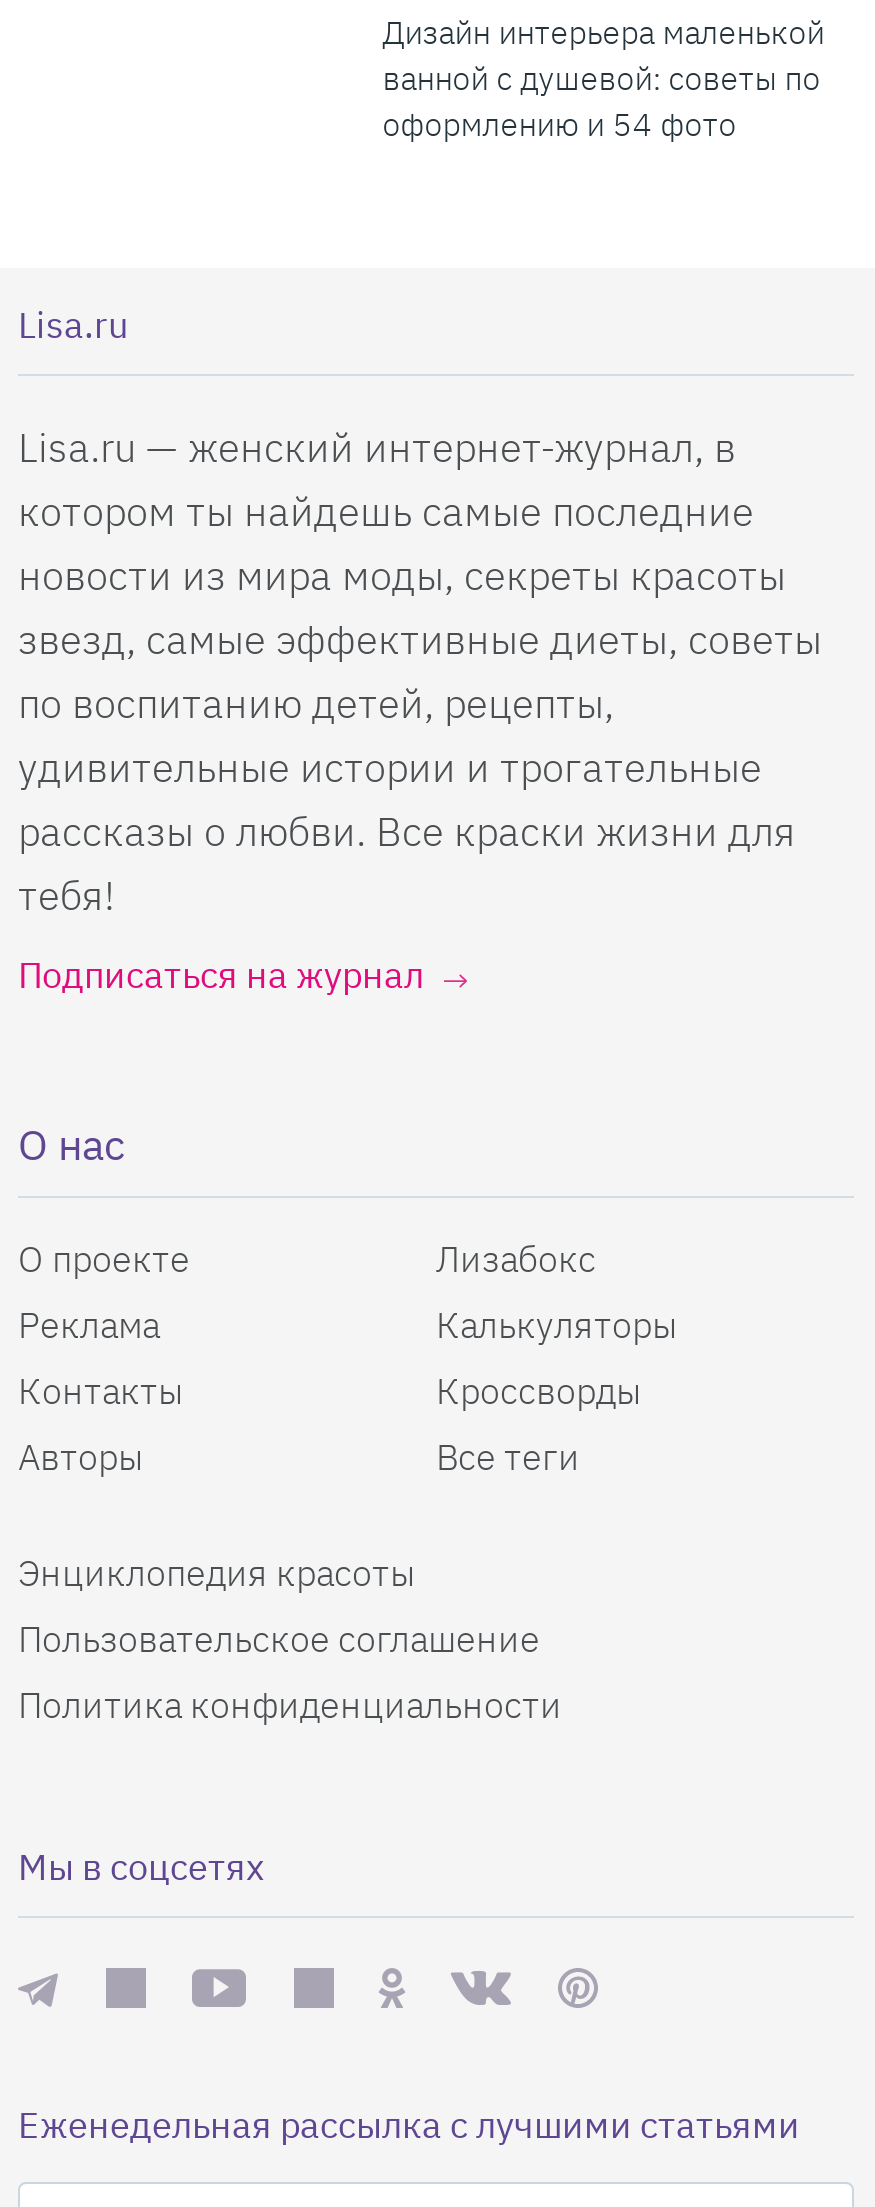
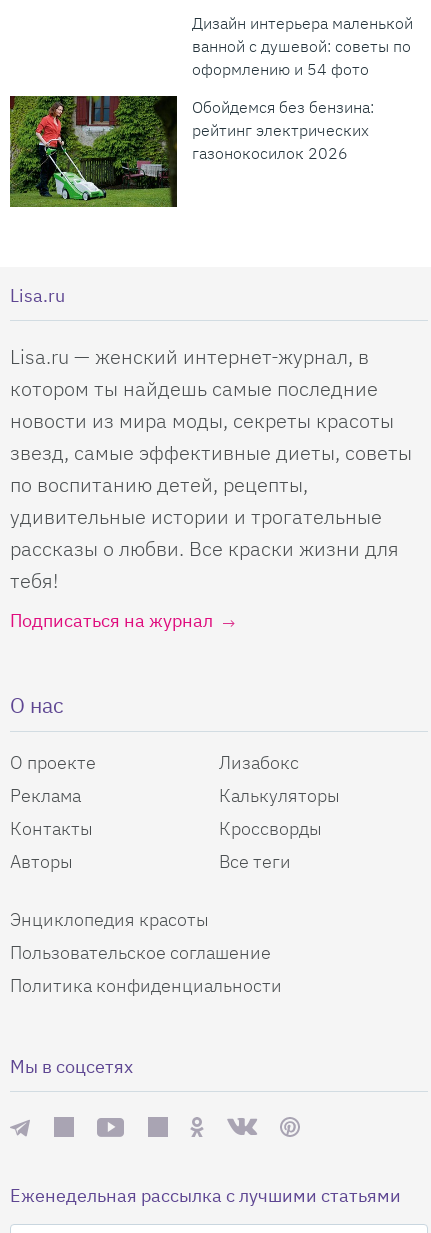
none -> [9,95,374,208] [image] | Обойдемся без бензина: | рейтинг электрических | газонокосилок 2026

